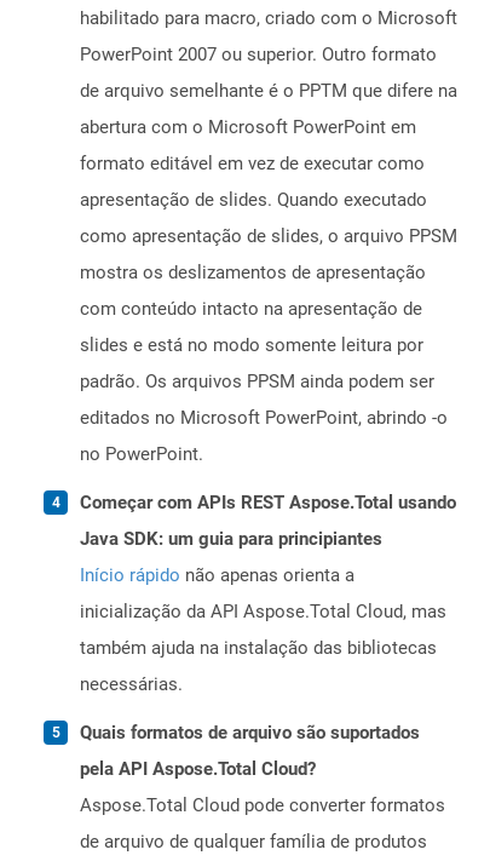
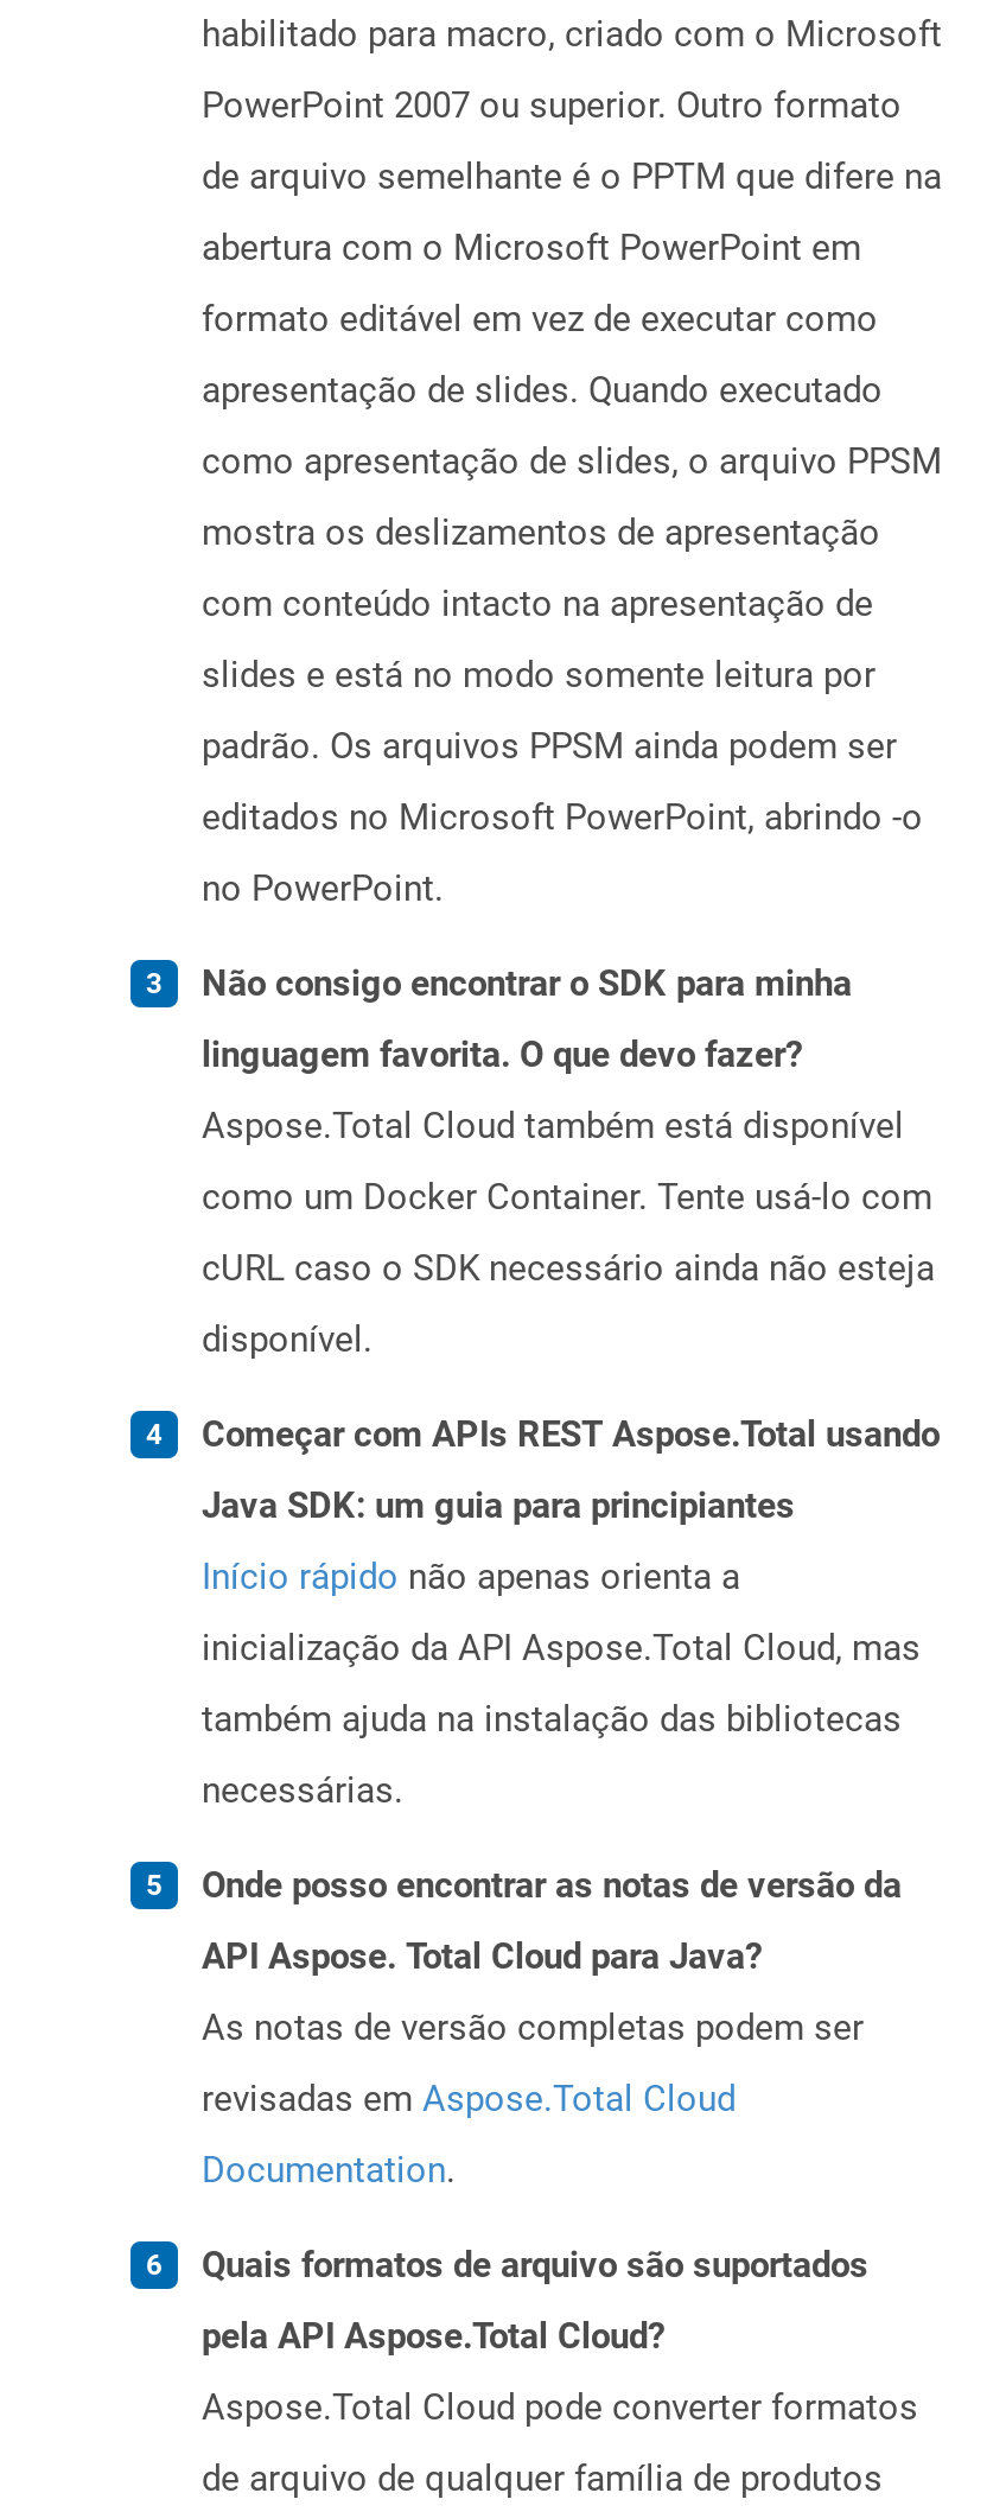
none -> [202,963,935,1361] Não consigo encontrar o SDK para minha | linguagem favorita. O que devo fazer? | Aspose.Total Cloud também está disponível | como um Docker Container. Tente usá-lo com | cURL caso o SDK necessário ainda não esteja | disponível.
none -> [202,1865,902,2192] Onde posso encontrar as notas de versão da | API Aspose. Total Cloud para Java? | As notas de versão completas podem ser | revisadas em Aspose.Total Cloud | Documentation.

